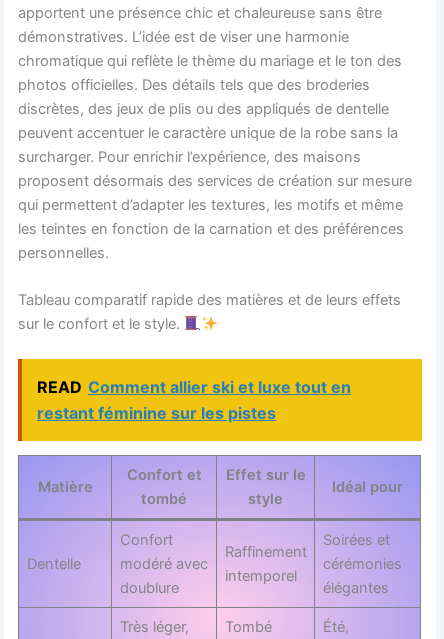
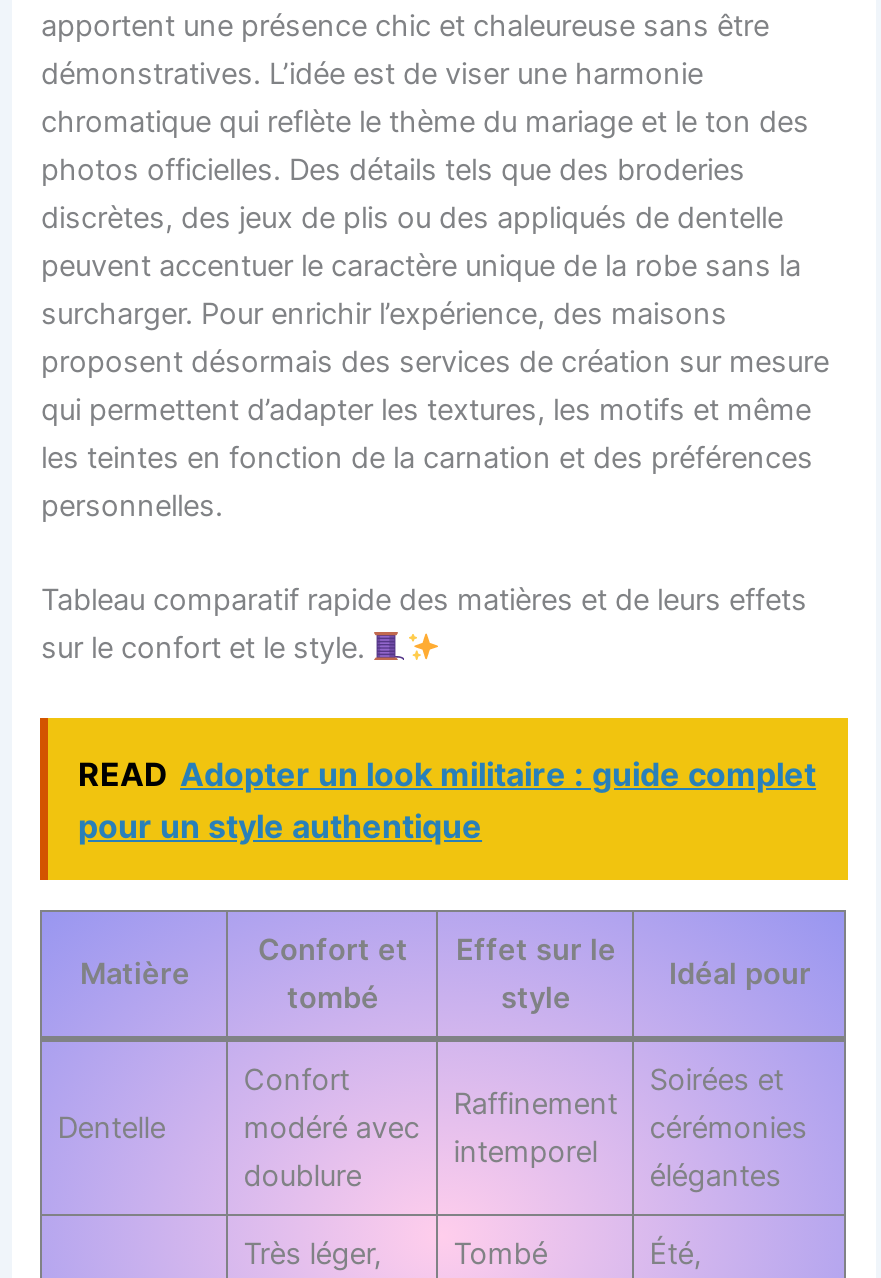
[37,377,351,423] READ Comment allier ski et luxe tout en | restant féminine sur les pistes -> [78,754,816,846] READ Adopter un look militaire : guide complet | pour un style authentique

